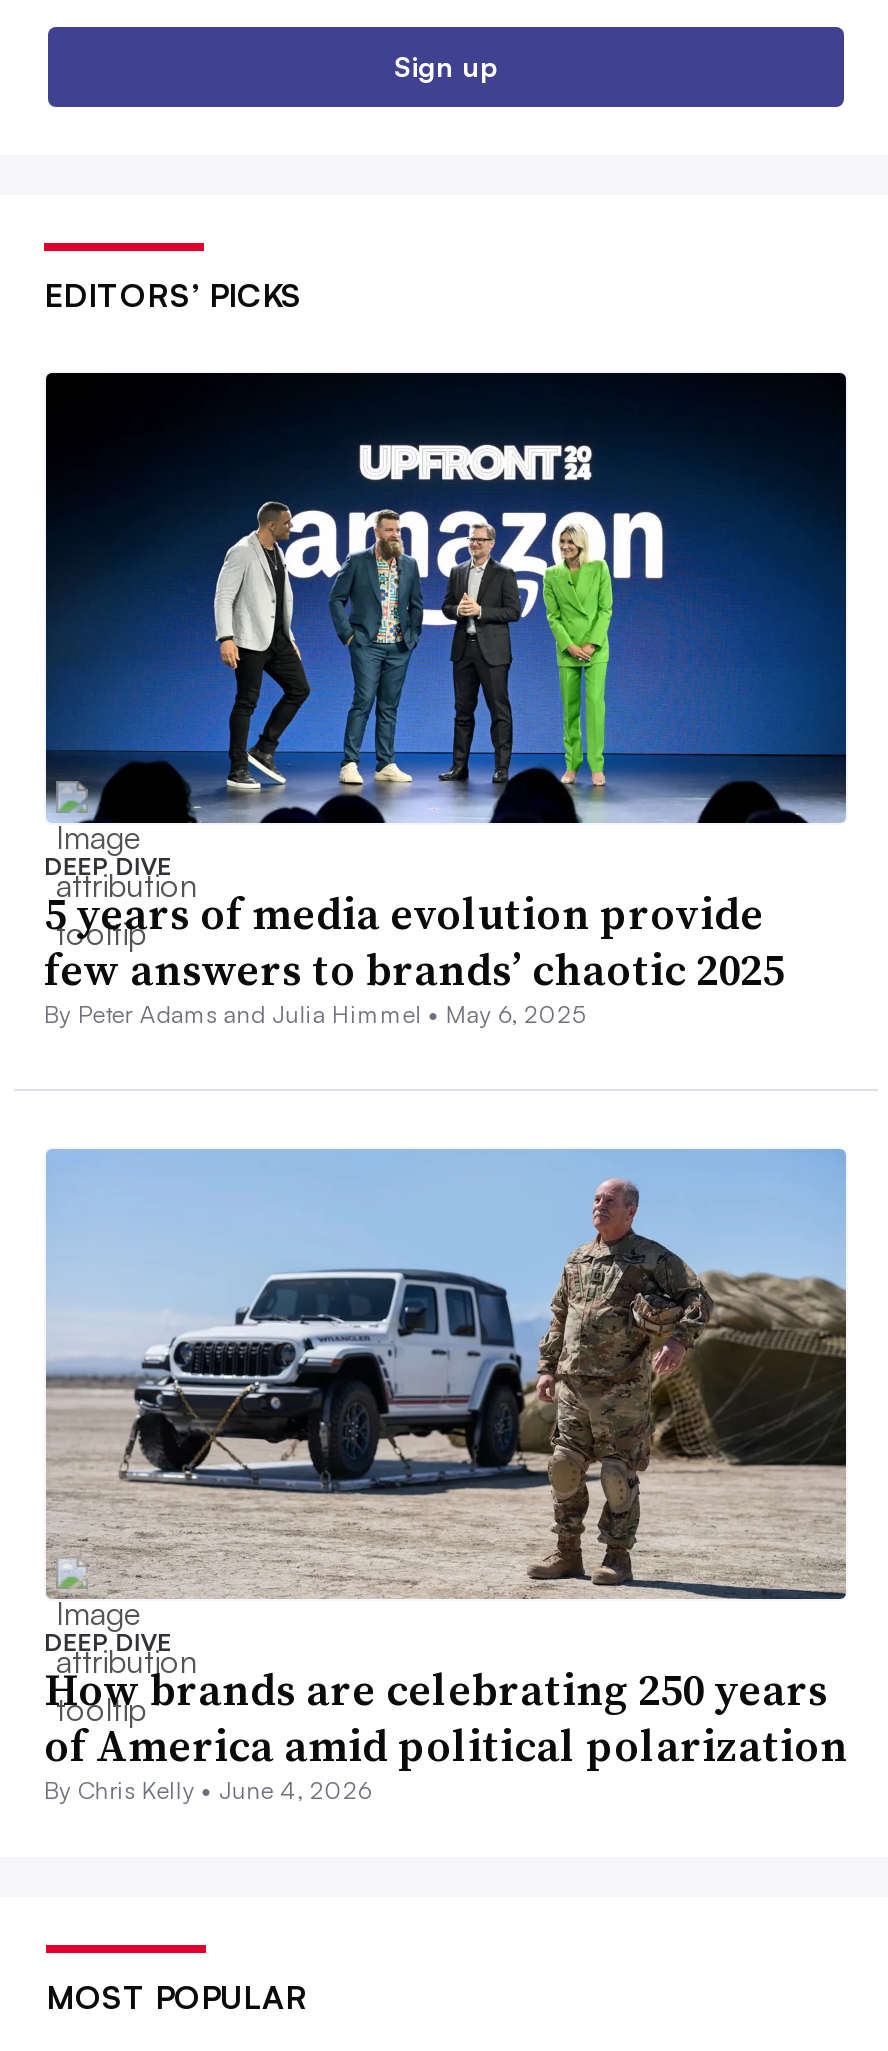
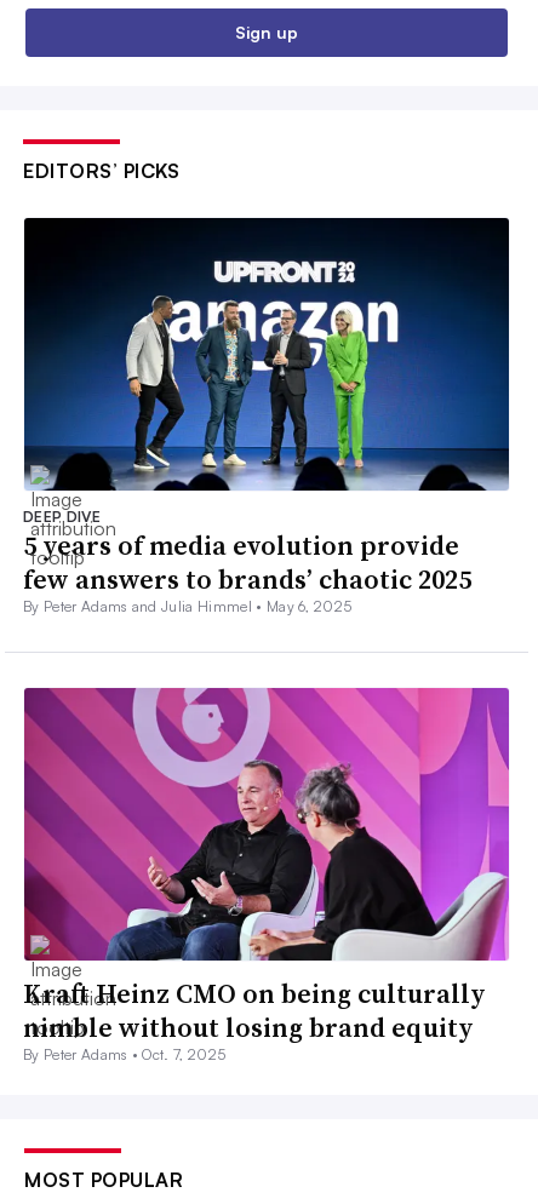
[44,1147,848,1804] [image] | DEEP DIVE | How brands are celebrating 250 years | of America amid political polarization | By Chris Kelly • June 4, 2026 -> [23,687,510,1064] [image] | Kraft Heinz CMO on being culturally | nimble without losing brand equity | By Peter Adams • Oct. 7, 2025

